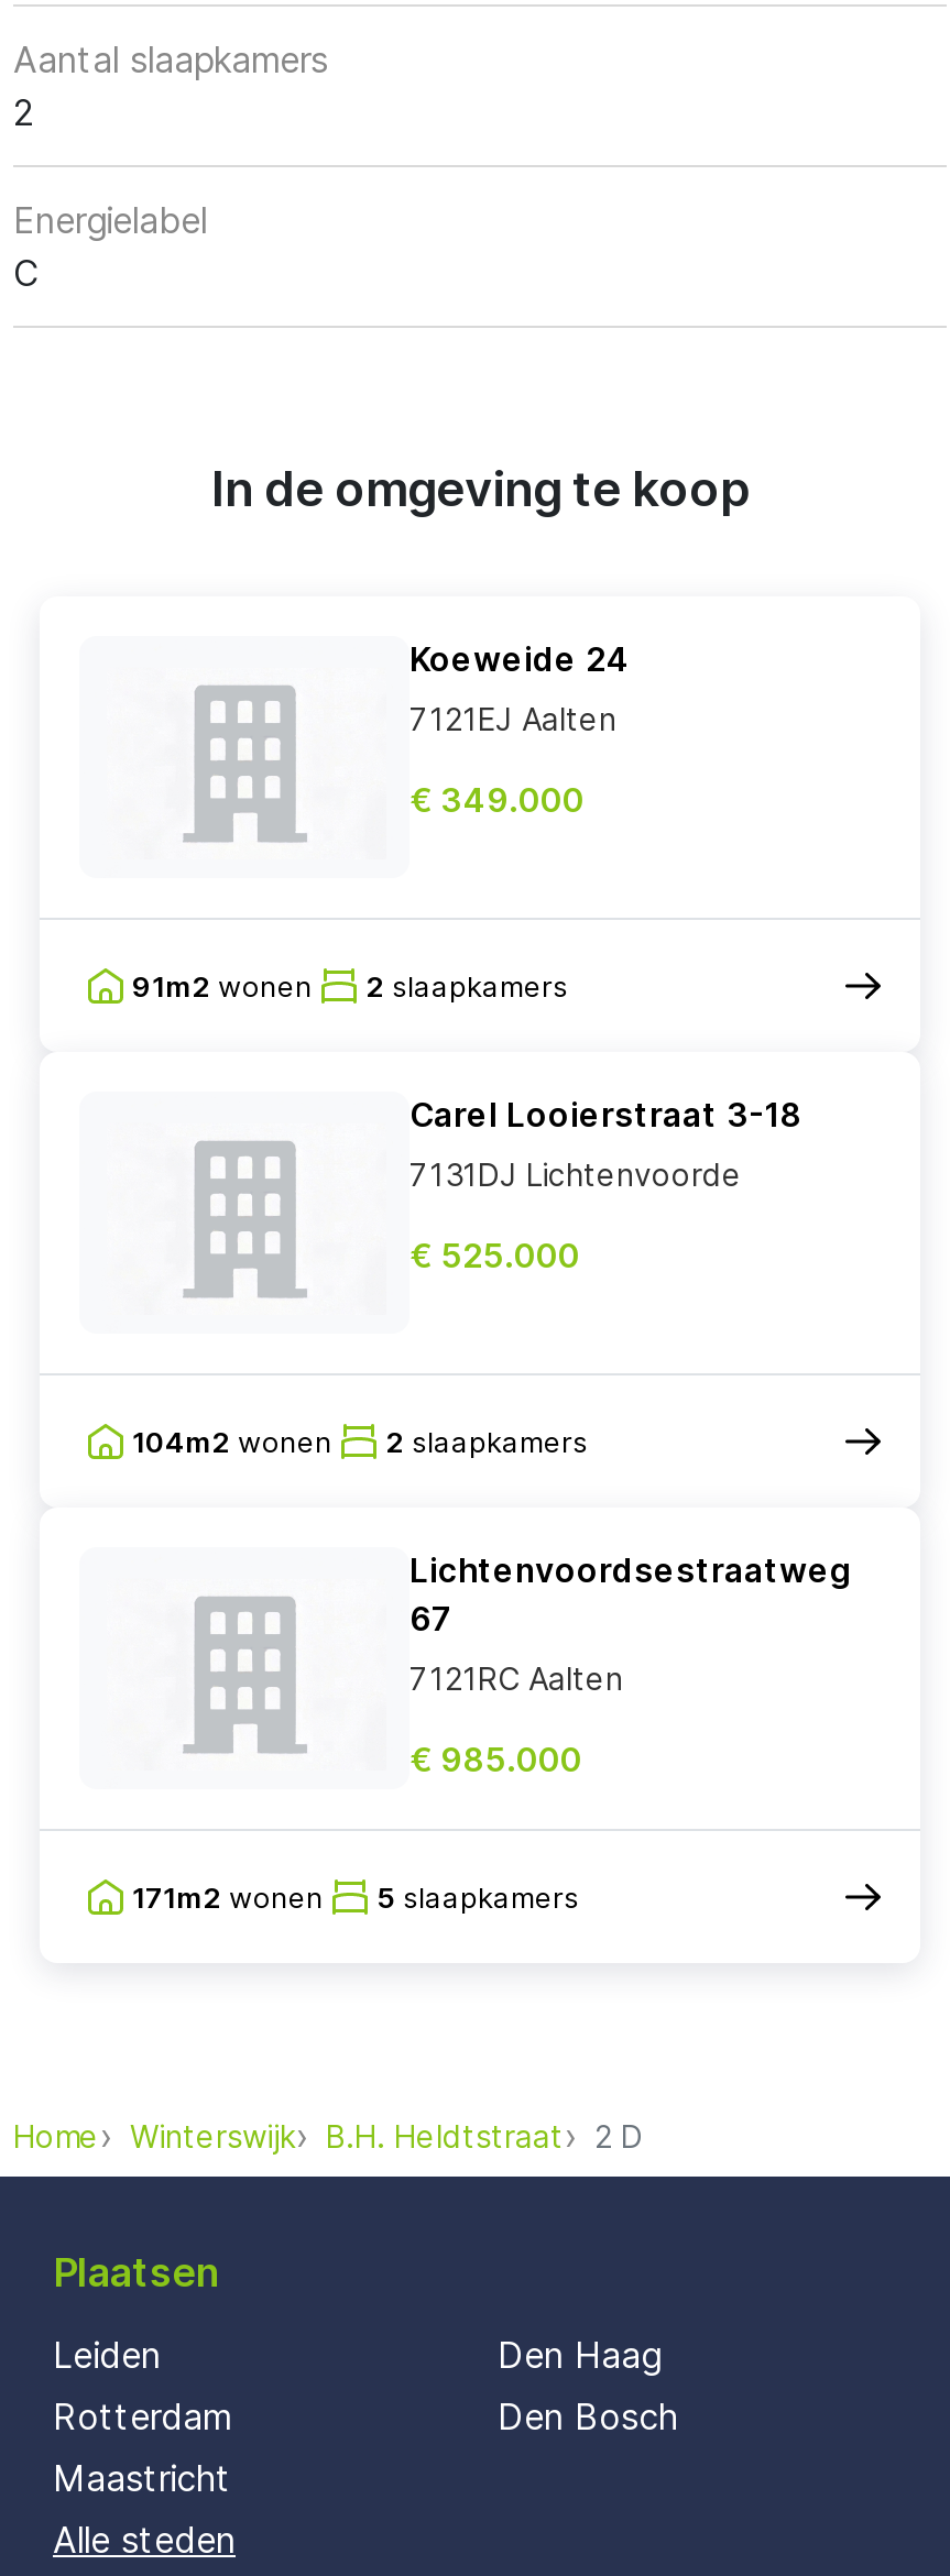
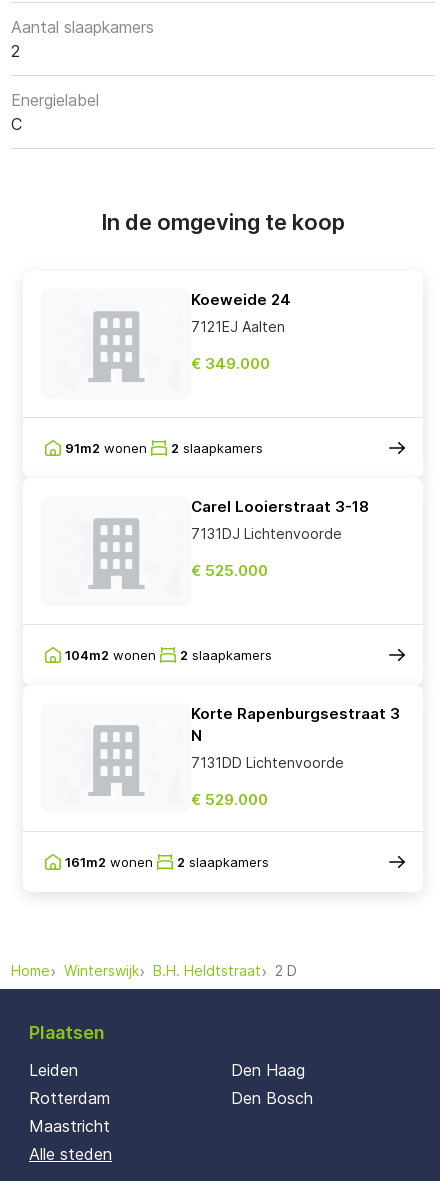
[410,1550,852,1641] Lichtenvoordsestraatweg | 67 -> [191,704,400,745] Korte Rapenburgsestraat 3 | N
[410,1660,623,1698] 7121RC Aalten -> [191,754,344,771] 7131DD Lichtenvoorde
[410,1740,581,1782] € 985.000 -> [191,790,268,809] € 529.000
[132,1879,579,1915] 171m2 wonen | 5 slaapkamers -> [65,853,269,869] 161m2 wonen | 2 slaapkamers

